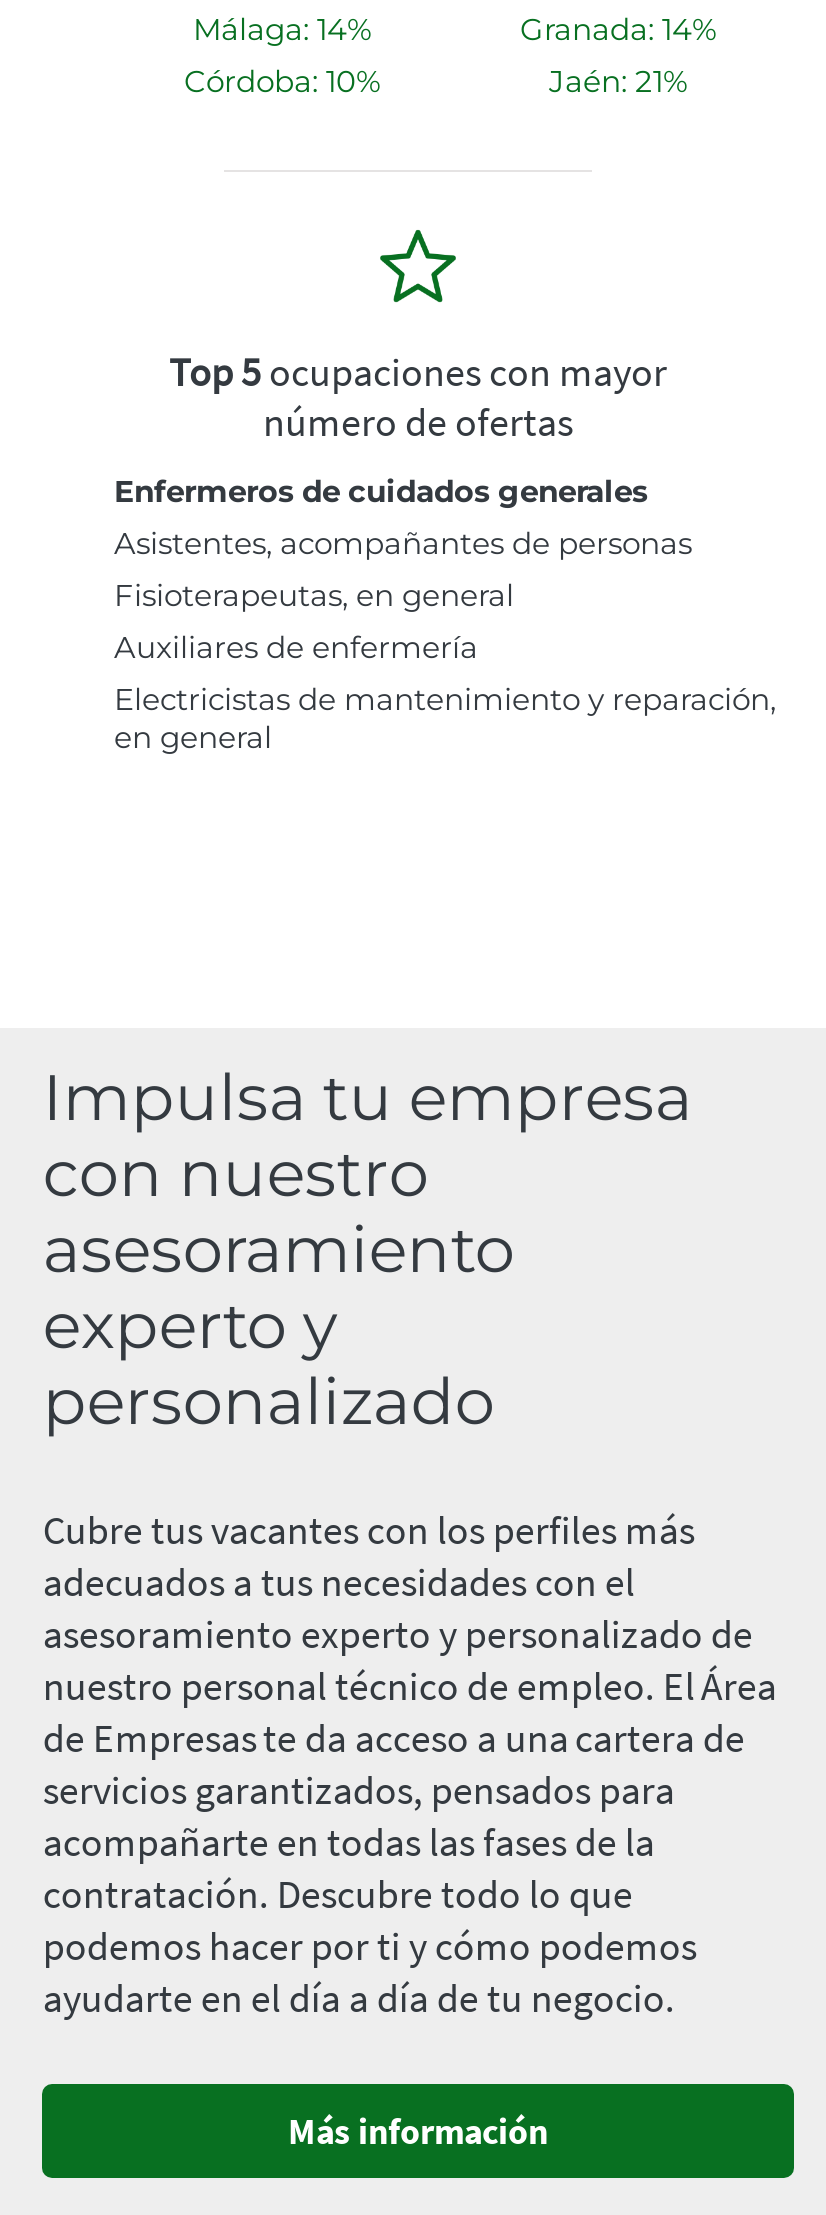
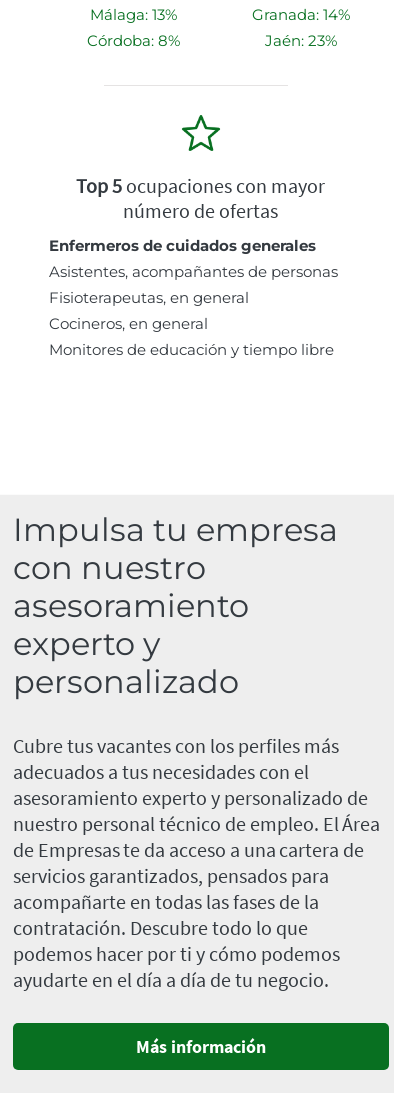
[193,10,371,48] Málaga: 14% -> [89,5,176,24] Málaga: 13%
[184,62,380,100] Córdoba: 10% -> [86,31,179,50] Córdoba: 8%
[549,62,687,100] Jaén: 21% -> [265,31,337,50] Jaén: 23%
[114,628,776,756] Auxiliares de enfermería | Electricistas de mantenimiento y reparación, | en general -> [49,314,334,359] Cocineros, en general | Monitores de educación y tiempo libre

